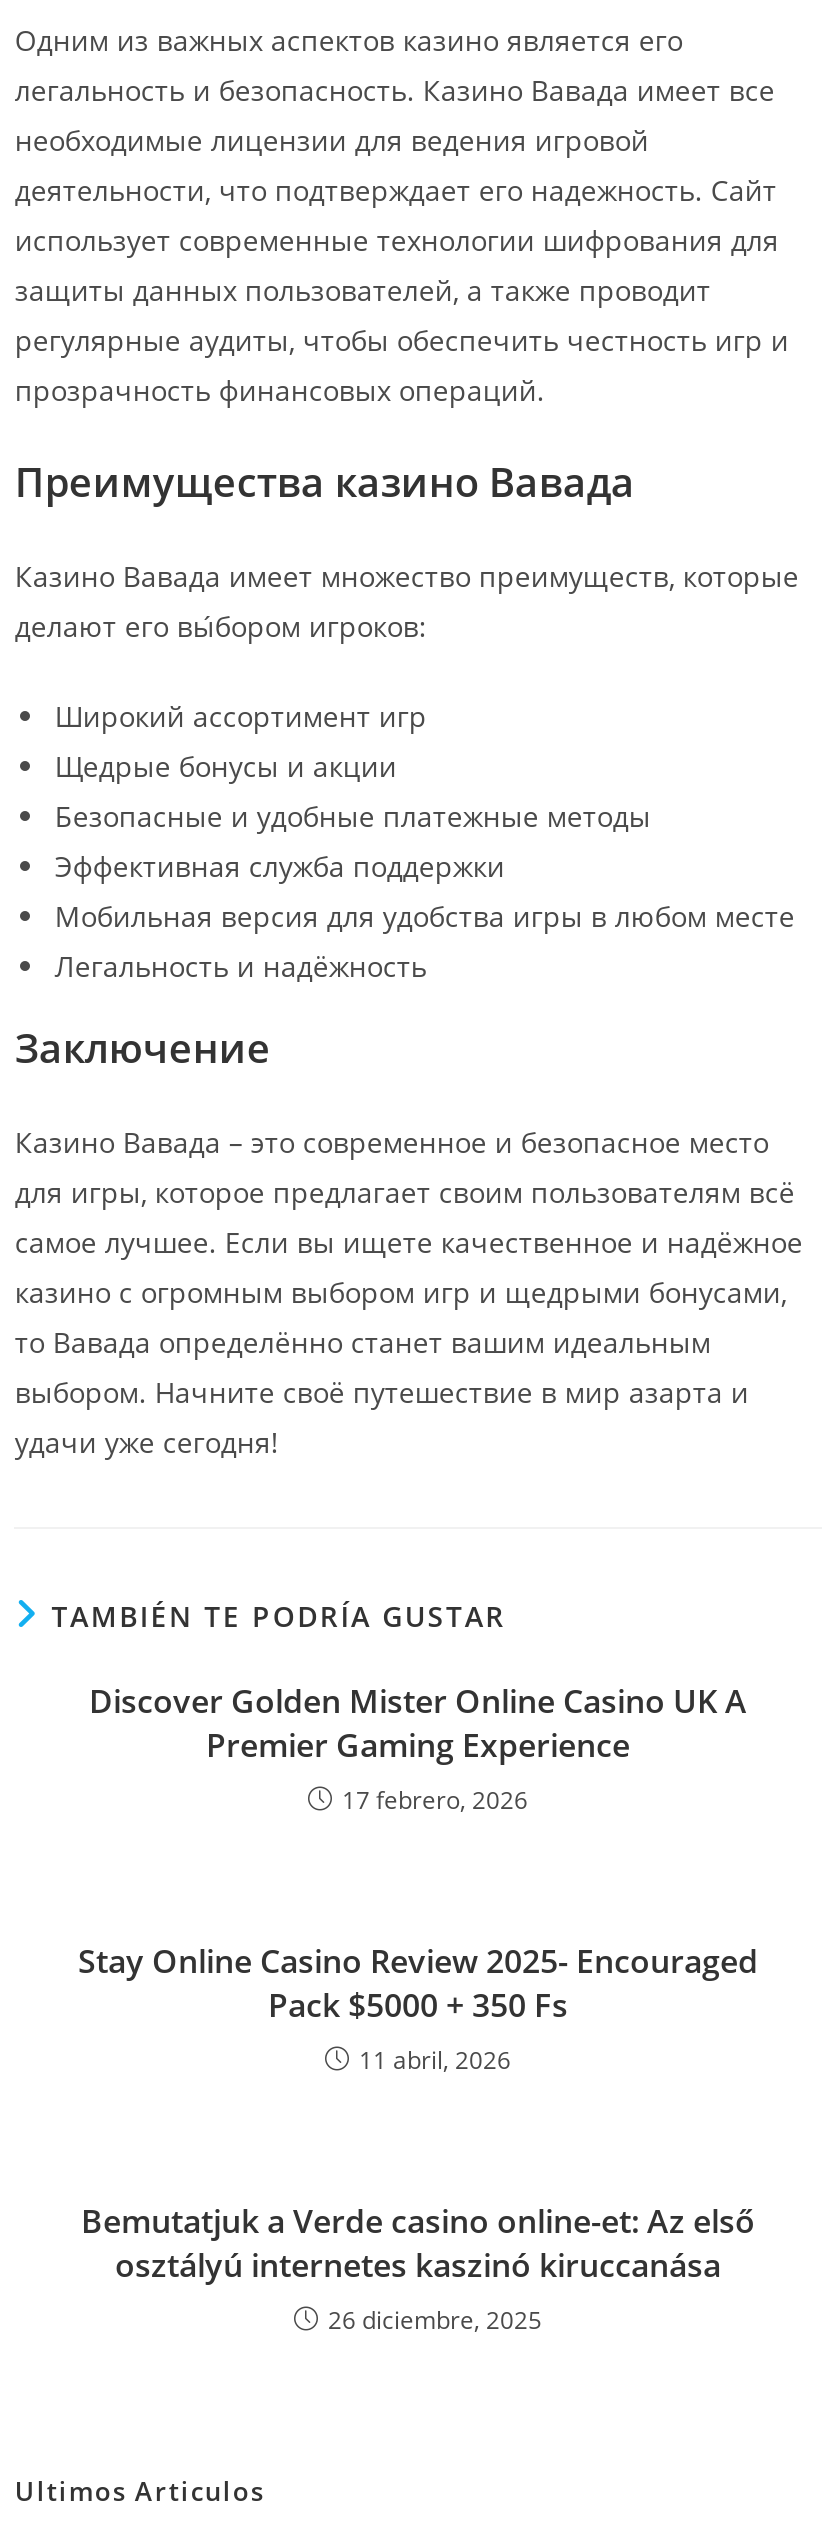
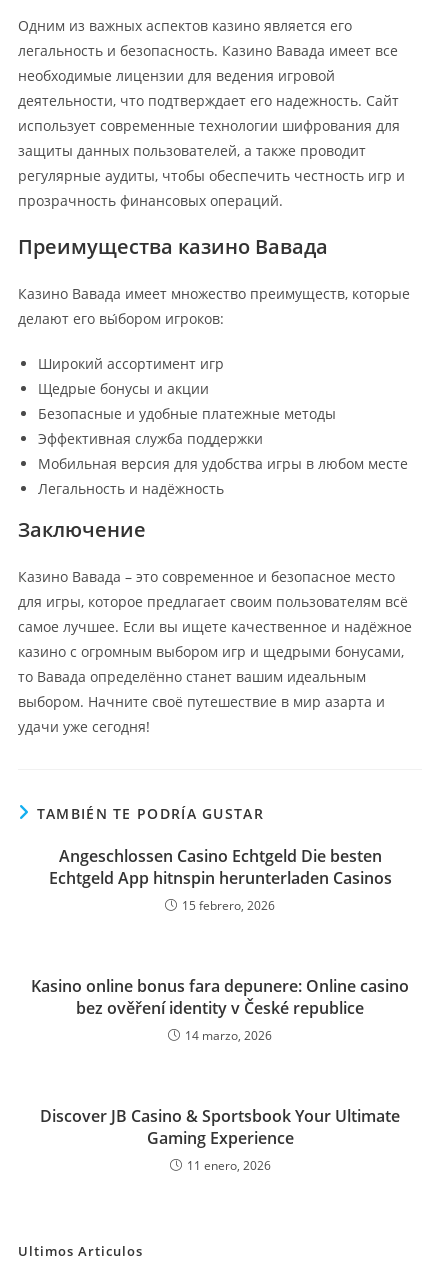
[89,1678,747,1816] Discover Golden Mister Online Casino UK A | Premier Gaming Experience | 17 febrero, 2026 -> [48,844,391,913] Angeschlossen Casino Echtgeld Die besten | Echtgeld App hitnspin herunterladen Casinos | 15 febrero, 2026
[78,1938,758,2076] Stay Online Casino Review 2025- Encouraged | Pack $5000 + 350 Fs | 11 abril, 2026 -> [31,974,409,1043] Kasino online bonus fara depunere: Online casino | bez ověření identity v České republice | 14 marzo, 2026
[81,2198,755,2336] Bemutatjuk a Verde casino online-et: Az első | osztályú internetes kaszinó kiruccanása | 26 diciembre, 2025 -> [40,1104,400,1173] Discover JB Casino & Sportsbook Your Ultimate | Gaming Experience | 11 enero, 2026

